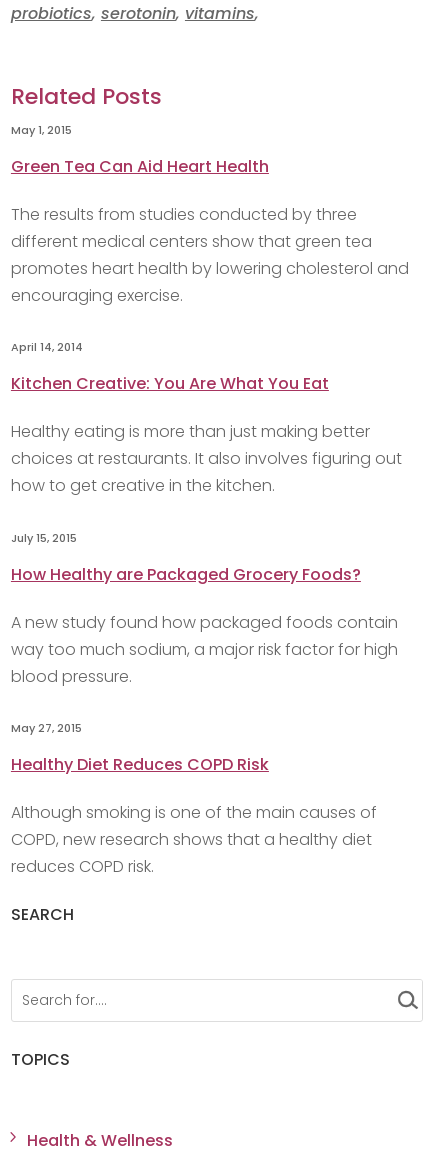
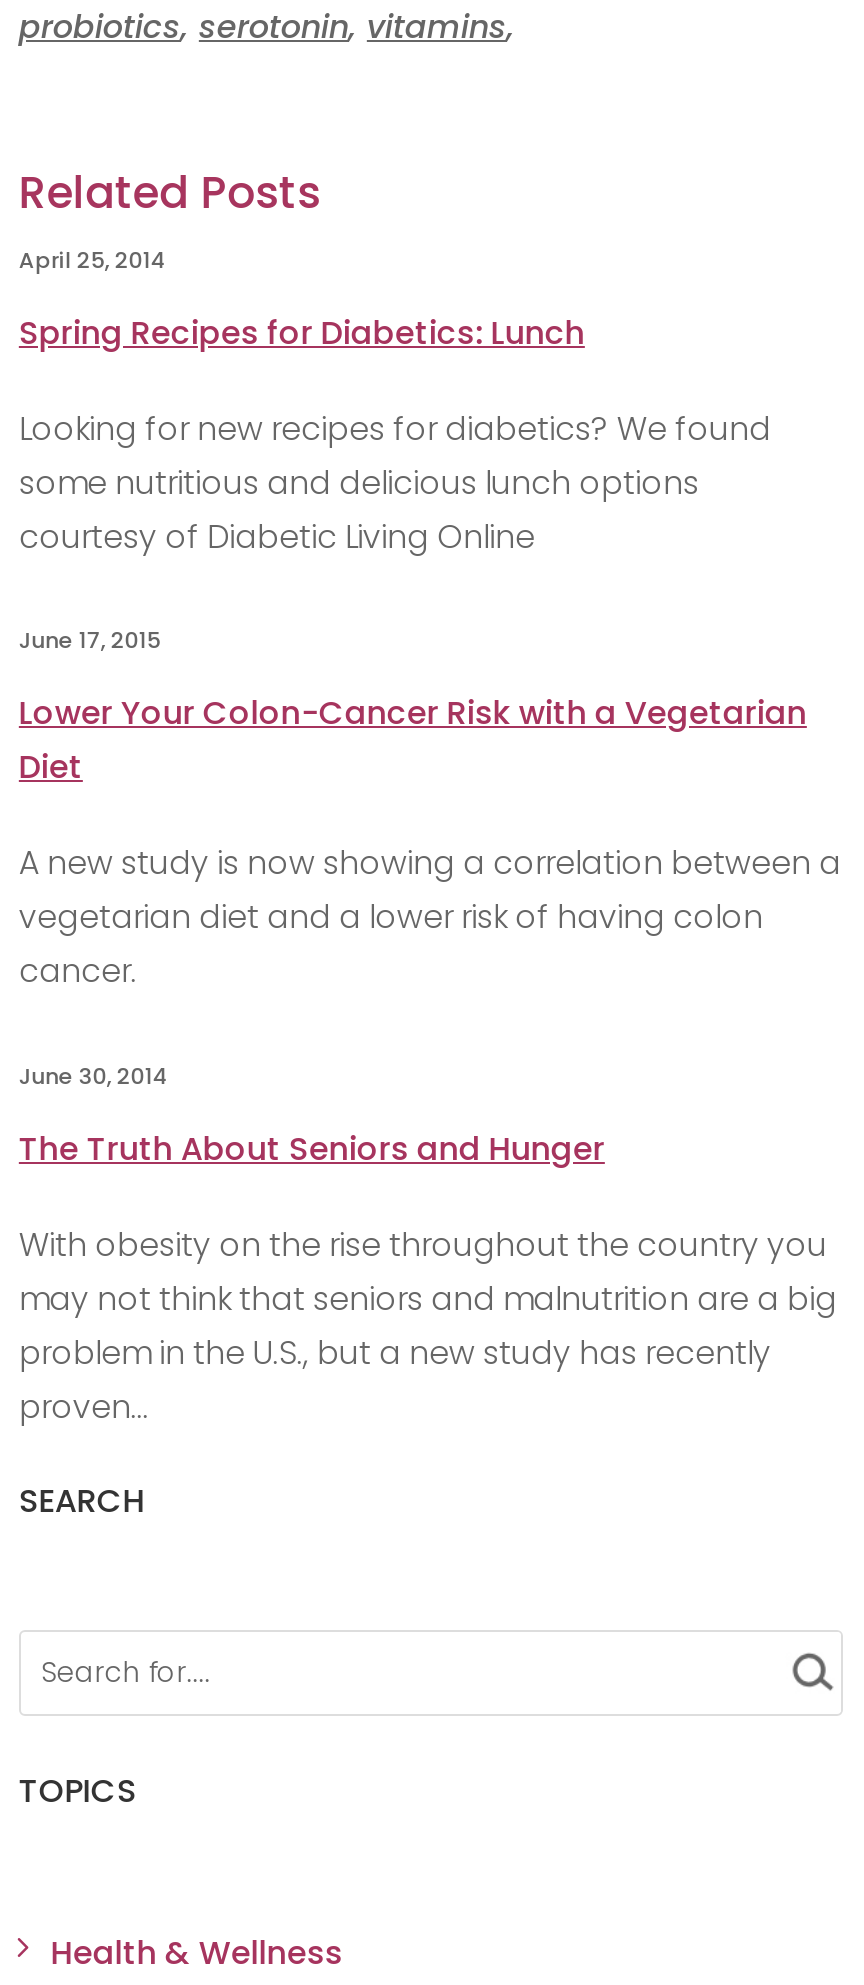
[11,122,409,878] May 1, 2015 | Green Tea Can Aid Heart Health | The results from studies conducted by three | different medical centers show that green tea | promotes heart health by lowering cholesterol and | encouraging exercise. | April 14, 2014 | Kitchen Creative: You Are What You Eat | Healthy eating is more than just making better | choices at restaurants. It also involves figuring out | how to get creative in the kitchen. | July 15, 2015 | How Healthy are Packaged Grocery Foods? | A new study found how packaged foods contain | way too much sodium, a major risk factor for high | blood pressure. | May 27, 2015 | Healthy Diet Reduces COPD Risk | Although smoking is one of the main causes of | COPD, new research shows that a healthy diet | reduces COPD risk. -> [19,244,841,1430] April 25, 2014 | Spring Recipes for Diabetics: Lunch | Looking for new recipes for diabetics? We found | some nutritious and delicious lunch options | courtesy of Diabetic Living Online | June 17, 2015 | Lower Your Colon-Cancer Risk with a Vegetarian | Diet | A new study is now showing a correlation between a | vegetarian diet and a lower risk of having colon | cancer. | June 30, 2014 | The Truth About Seniors and Hunger | With obesity on the rise throughout the country you | may not think that seniors and malnutrition are a big | problem in the U.S., but a new study has recently | proven...

